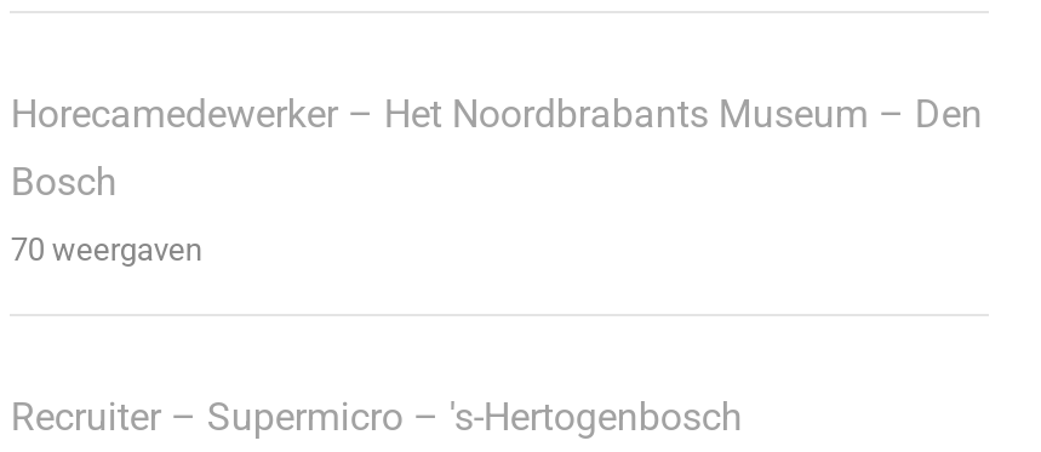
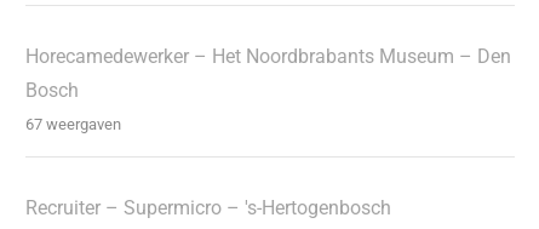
[11,231,202,267] 70 weergaven -> [26,115,122,133] 67 weergaven

